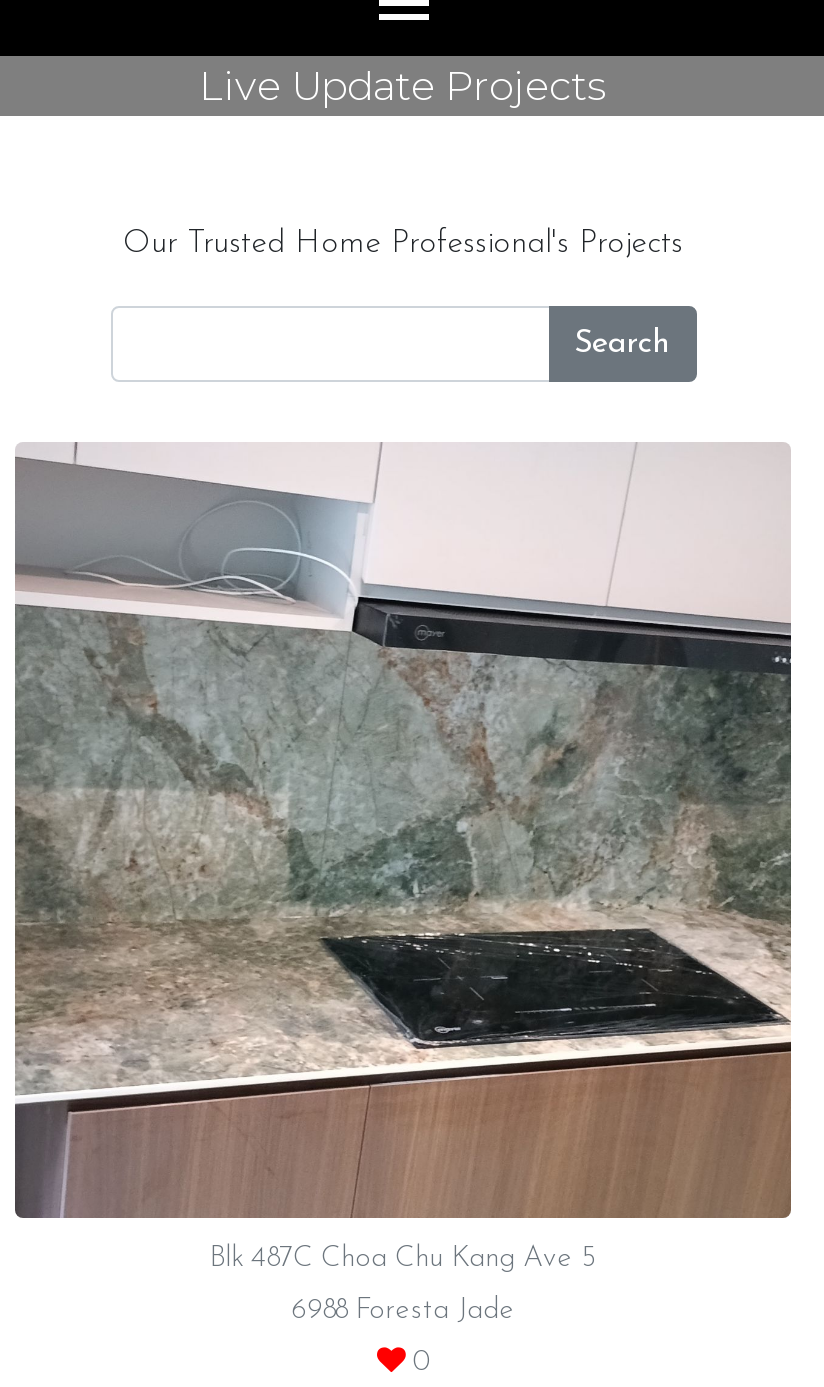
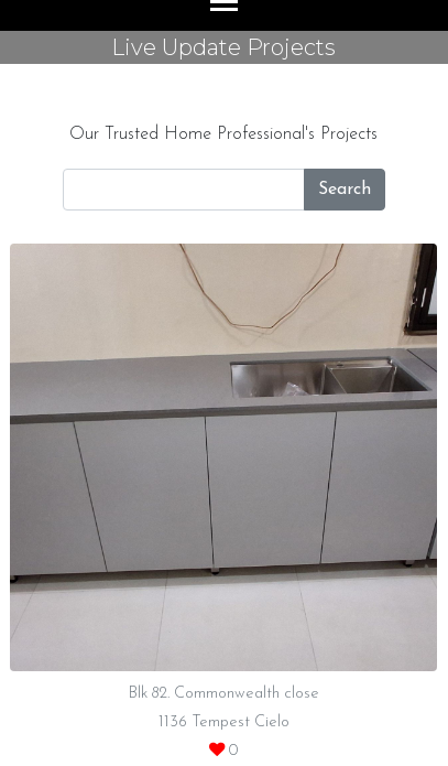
[15,442,791,1274] [image] | Blk 487C Choa Chu Kang Ave 5 -> [10,242,438,702] [image] | Blk 82. Commonwealth close
[291,1296,515,1326] 6988 Foresta Jade -> [158,714,289,731] 1136 Tempest Cielo

